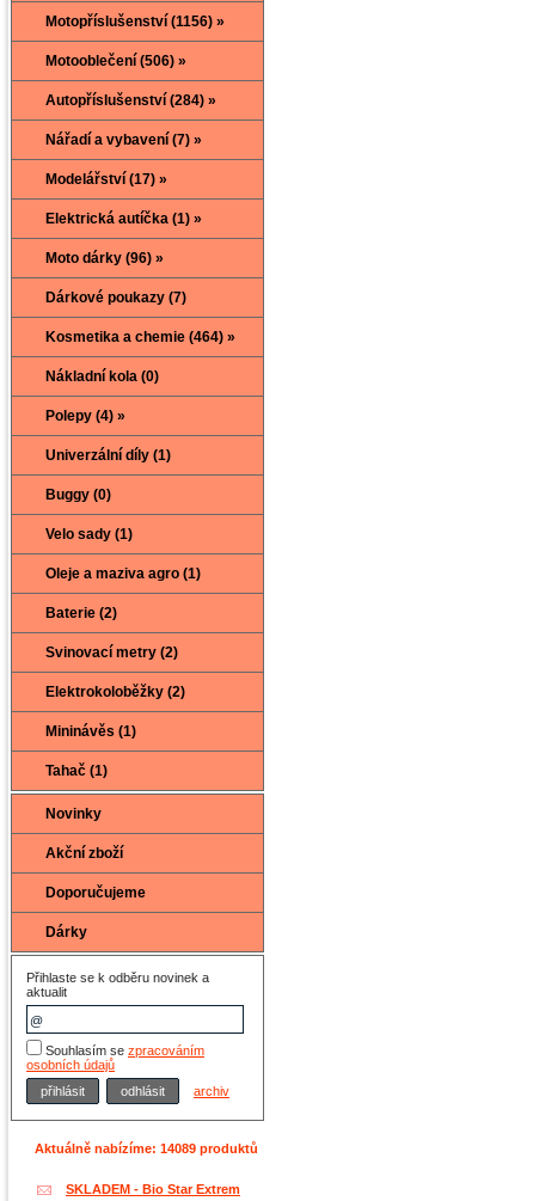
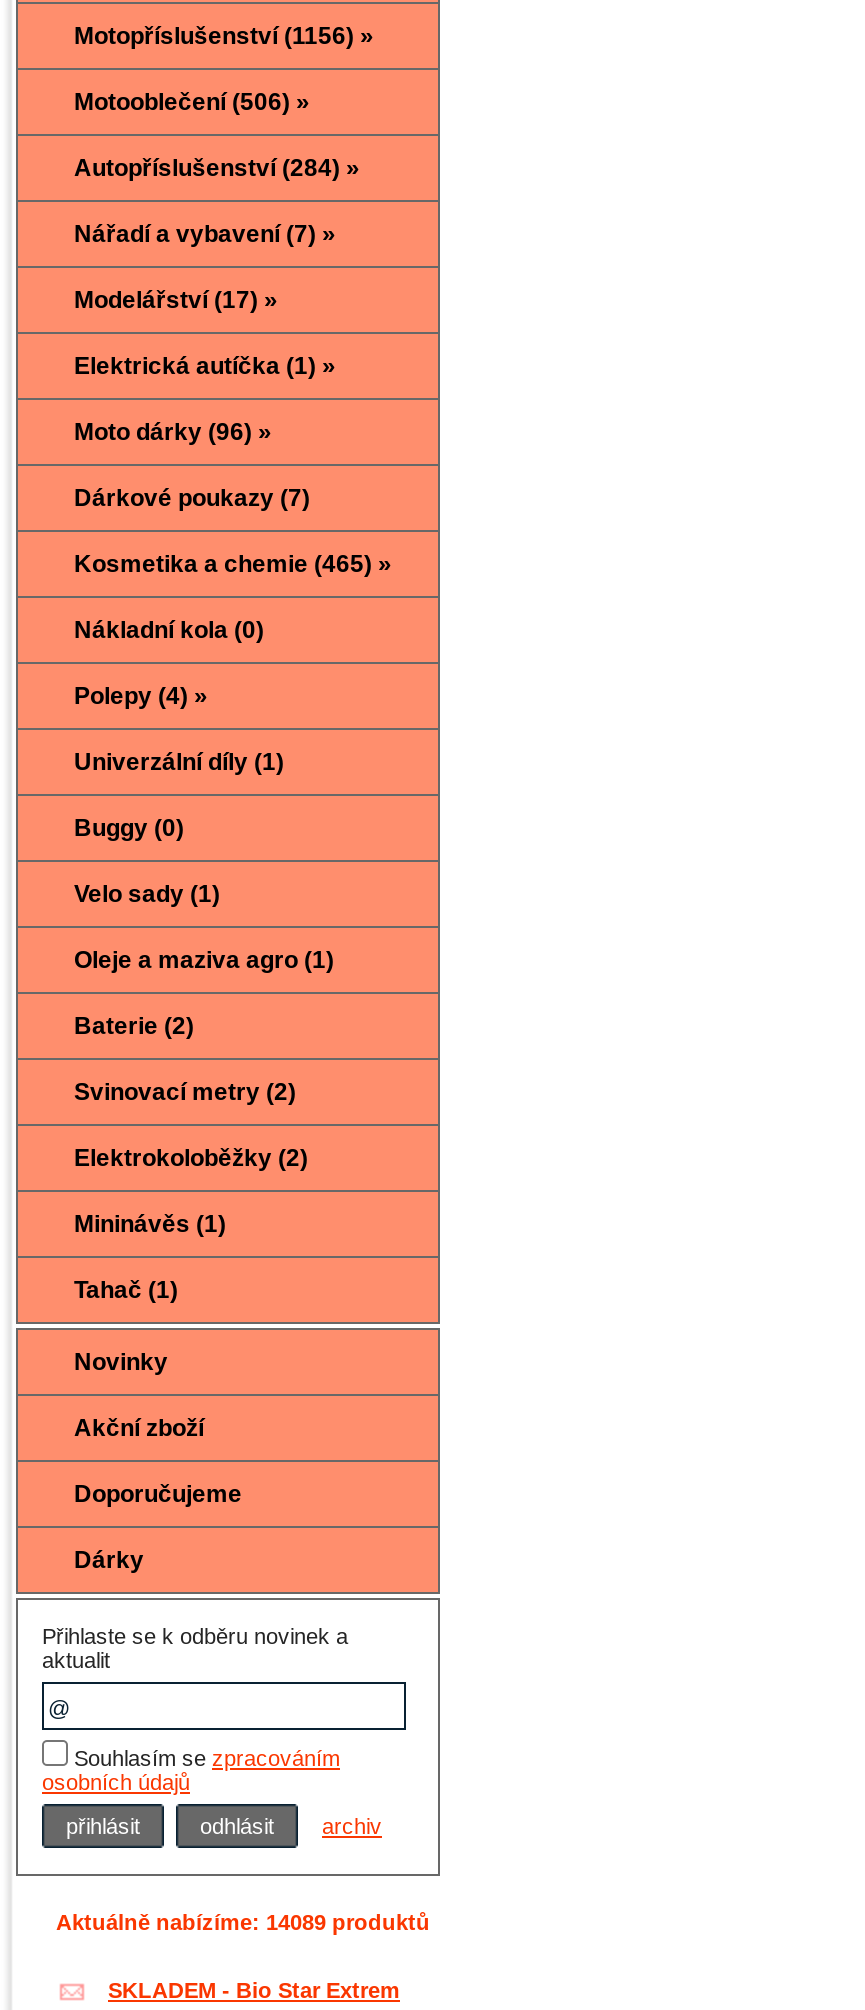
[45,329,235,345] Kosmetika a chemie (464) » -> [74,550,392,578] Kosmetika a chemie (465) »

